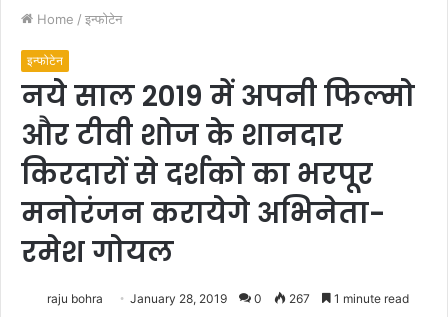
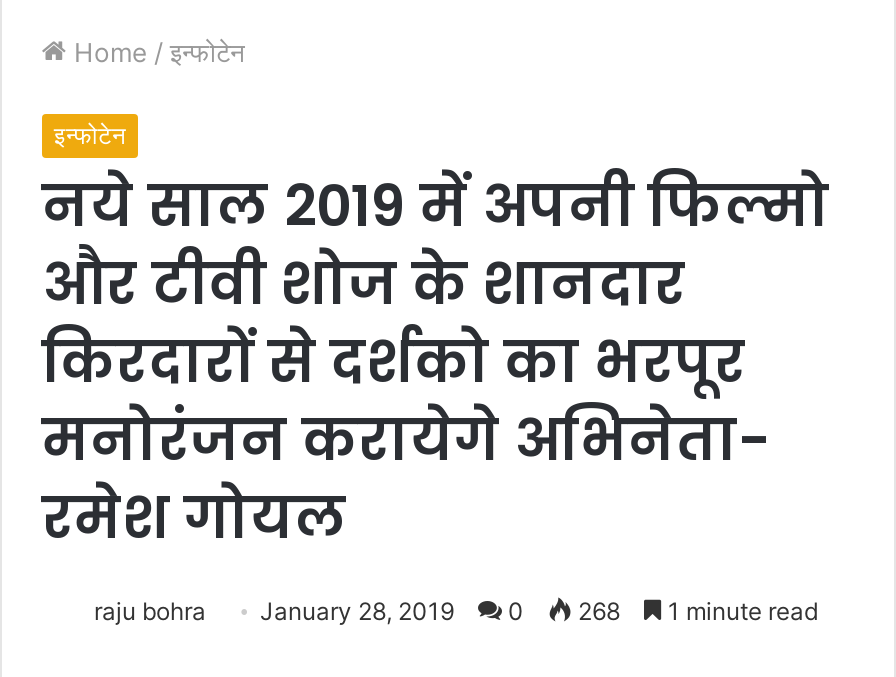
[47,291,409,306] raju bohra January 28, 2019 0 267 1 minute read -> [94,595,818,625] raju bohra January 28, 2019 0 268 1 minute read

